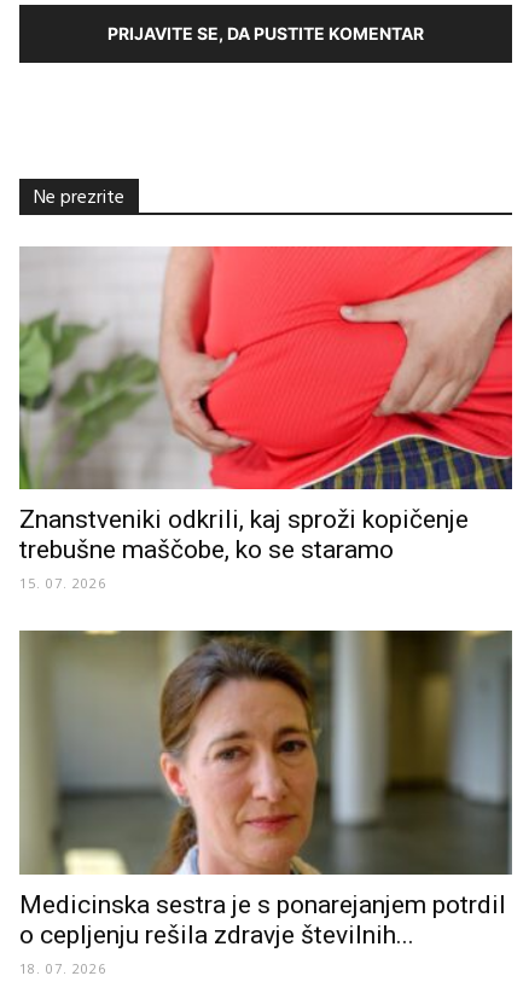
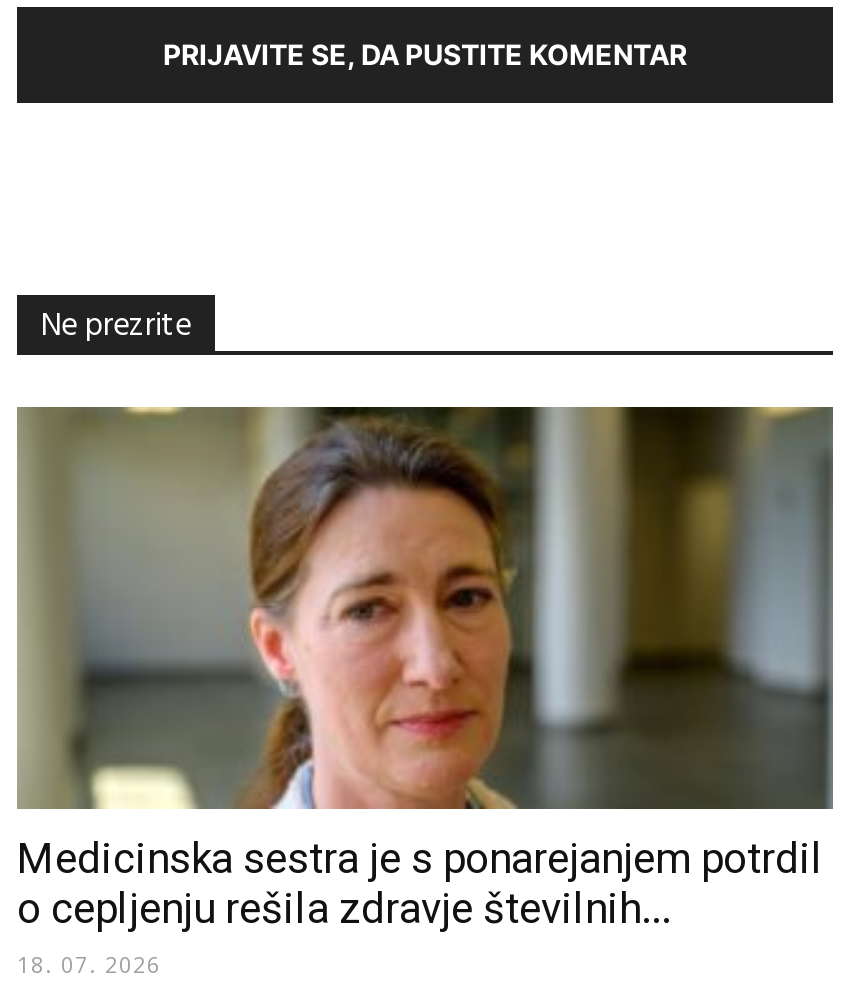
[19,245,513,593] [image] | Znanstveniki odkrili, kaj sproži kopičenje | trebušne maščobe, ko se staramo | 15. 07. 2026 -> none

